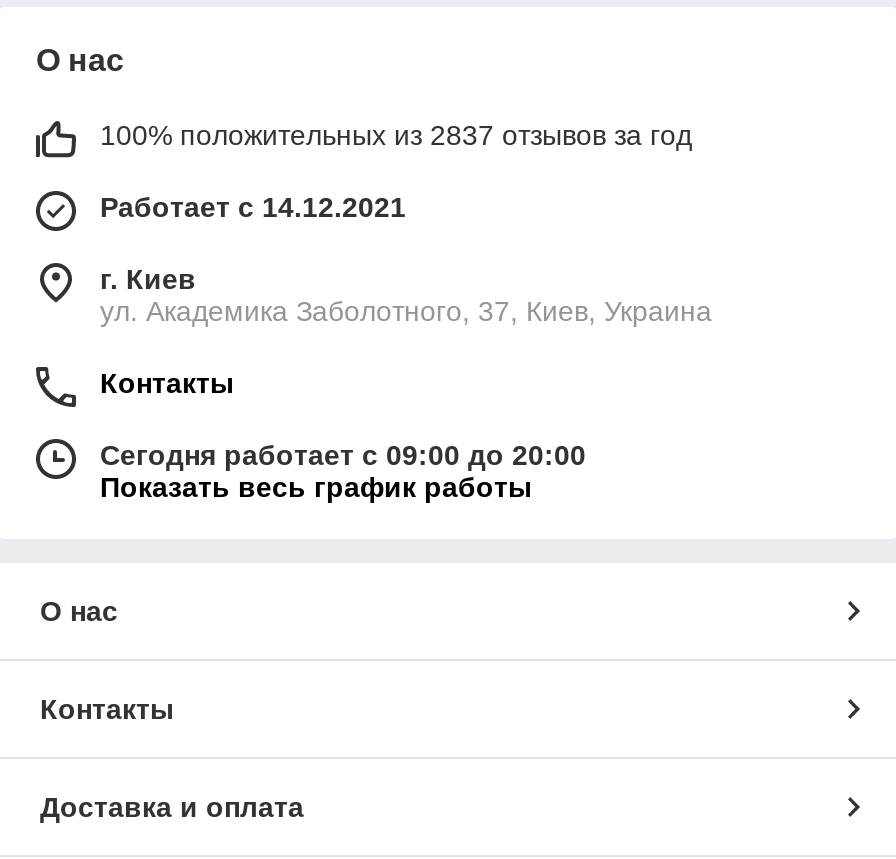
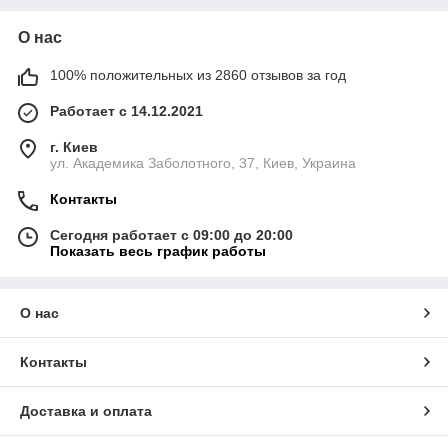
[100,119,692,151] 100% положительных из 2837 отзывов за год -> [50,67,346,83] 100% положительных из 2860 отзывов за год

